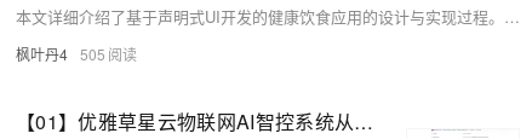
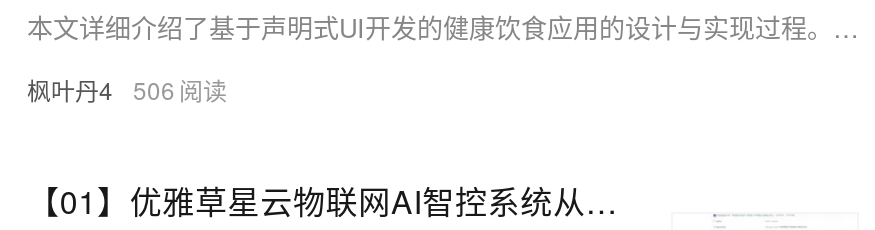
[16,44,105,65] 枫叶丹4 505 -> [27,73,175,107] 枫叶丹4 506

